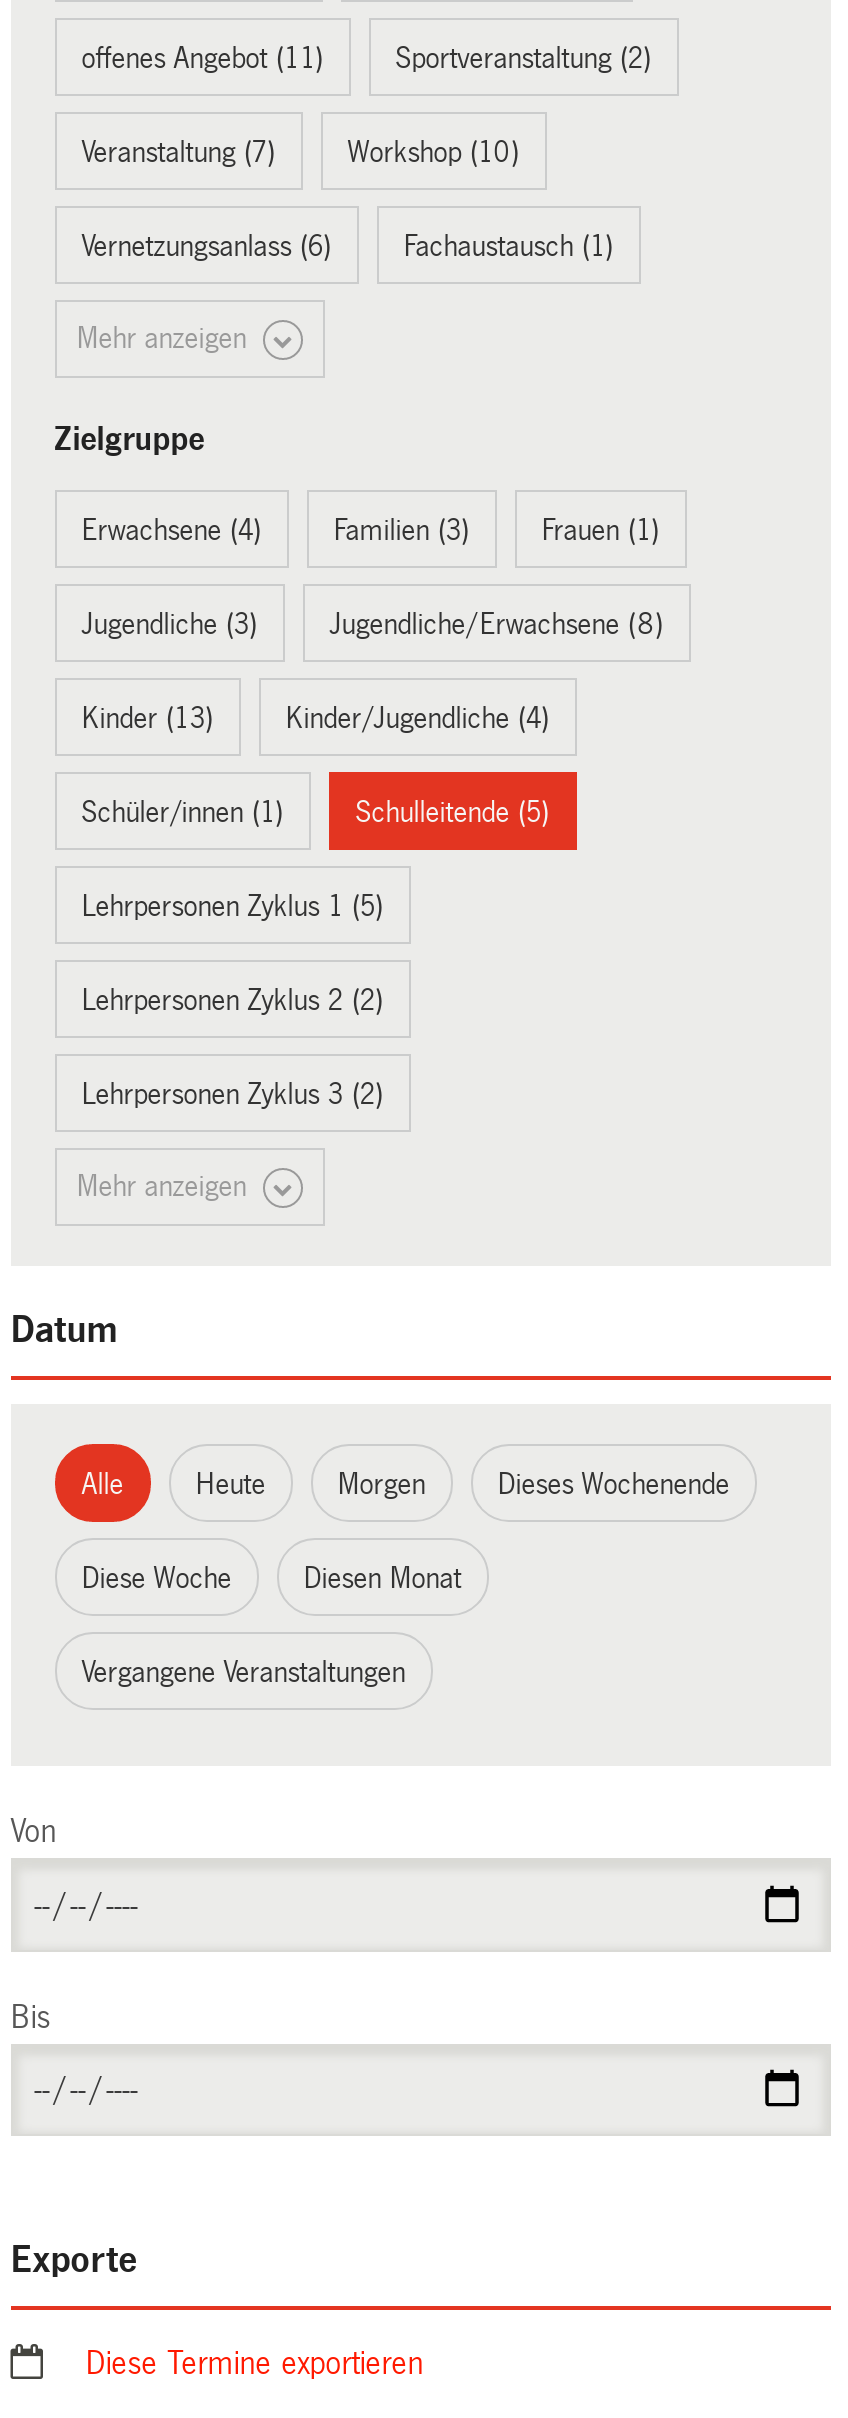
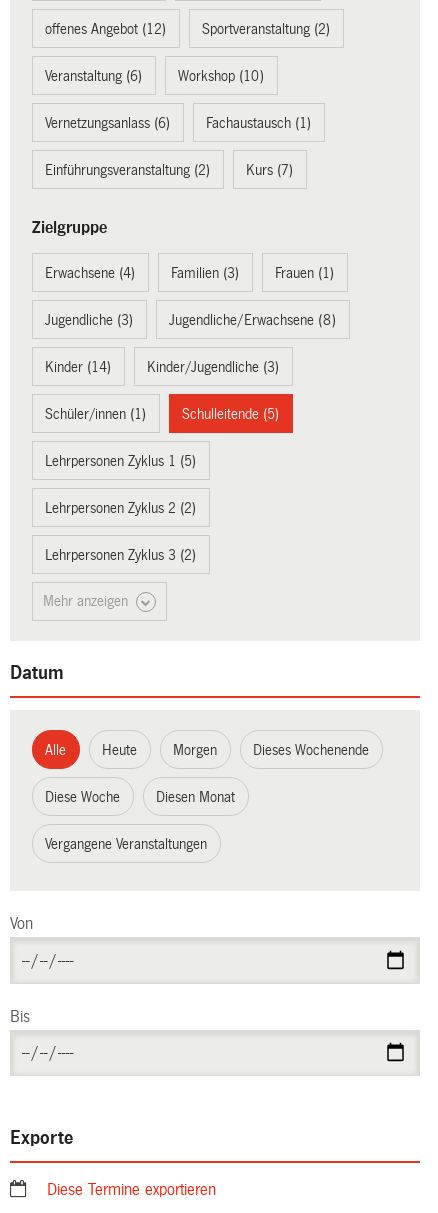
[81,42,323,74] offenes Angebot (11) -> [45,21,166,37] offenes Angebot (12)
[81,136,275,168] Veranstaltung (7) -> [45,68,142,84] Veranstaltung (6)
[77,322,255,354] Mehr anzeigen -> [45,162,293,178] Einführungsveranstaltung (2) | Kurs (7)
[81,702,213,734] Kinder (13) -> [45,359,111,375] Kinder (14)
[285,702,549,734] Kinder/Jugendliche (4) -> [147,359,279,375] Kinder/Jugendliche (3)

